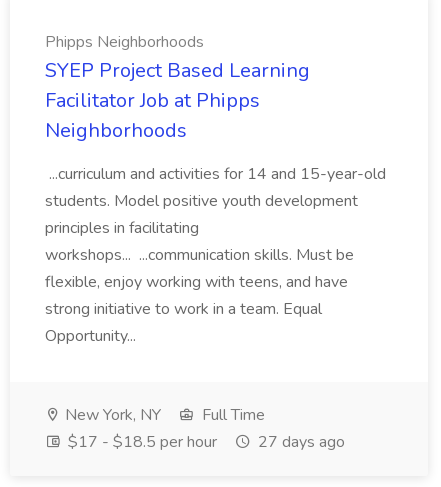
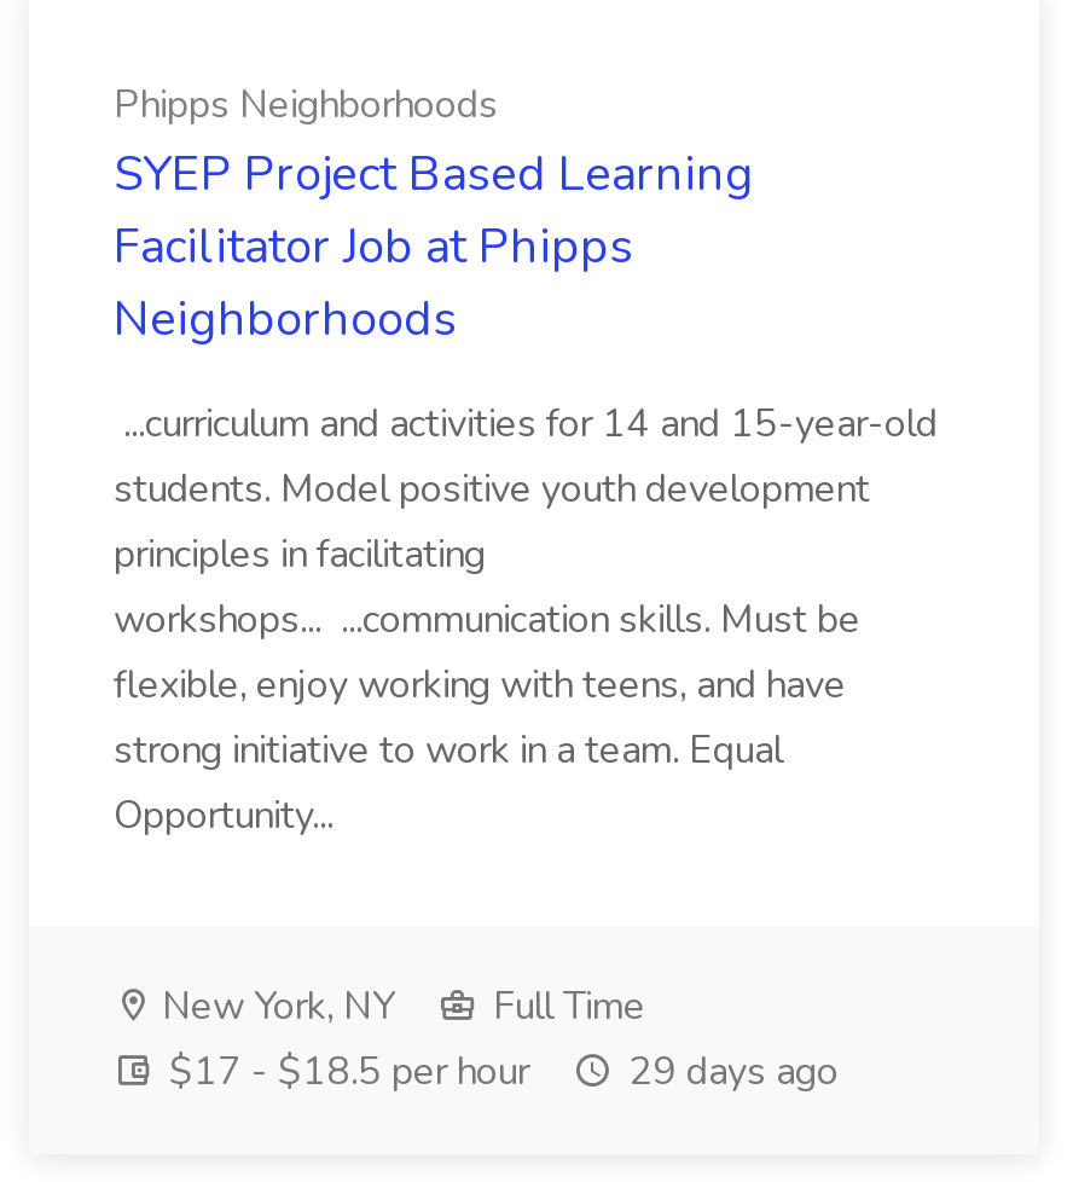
[64,431,345,453] $17 - $18.5 per hour 27 days ago -> [159,1045,839,1099] $17 - $18.5 per hour 29 days ago

